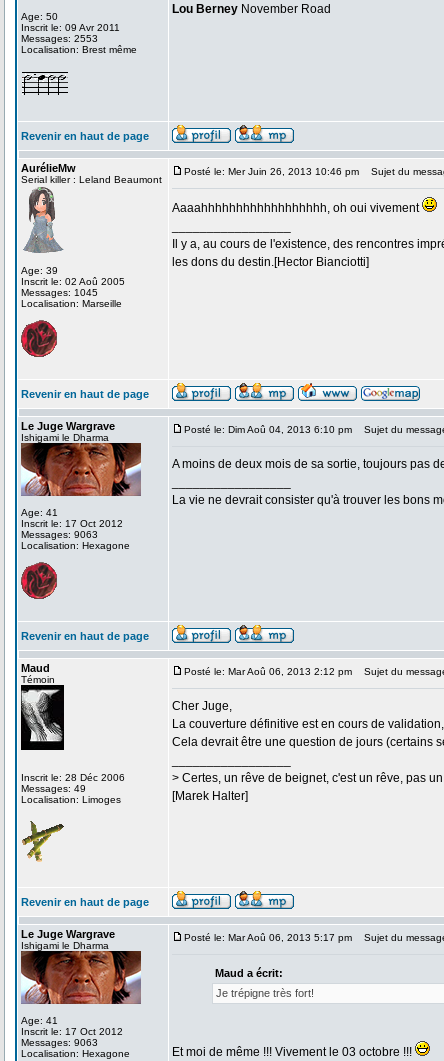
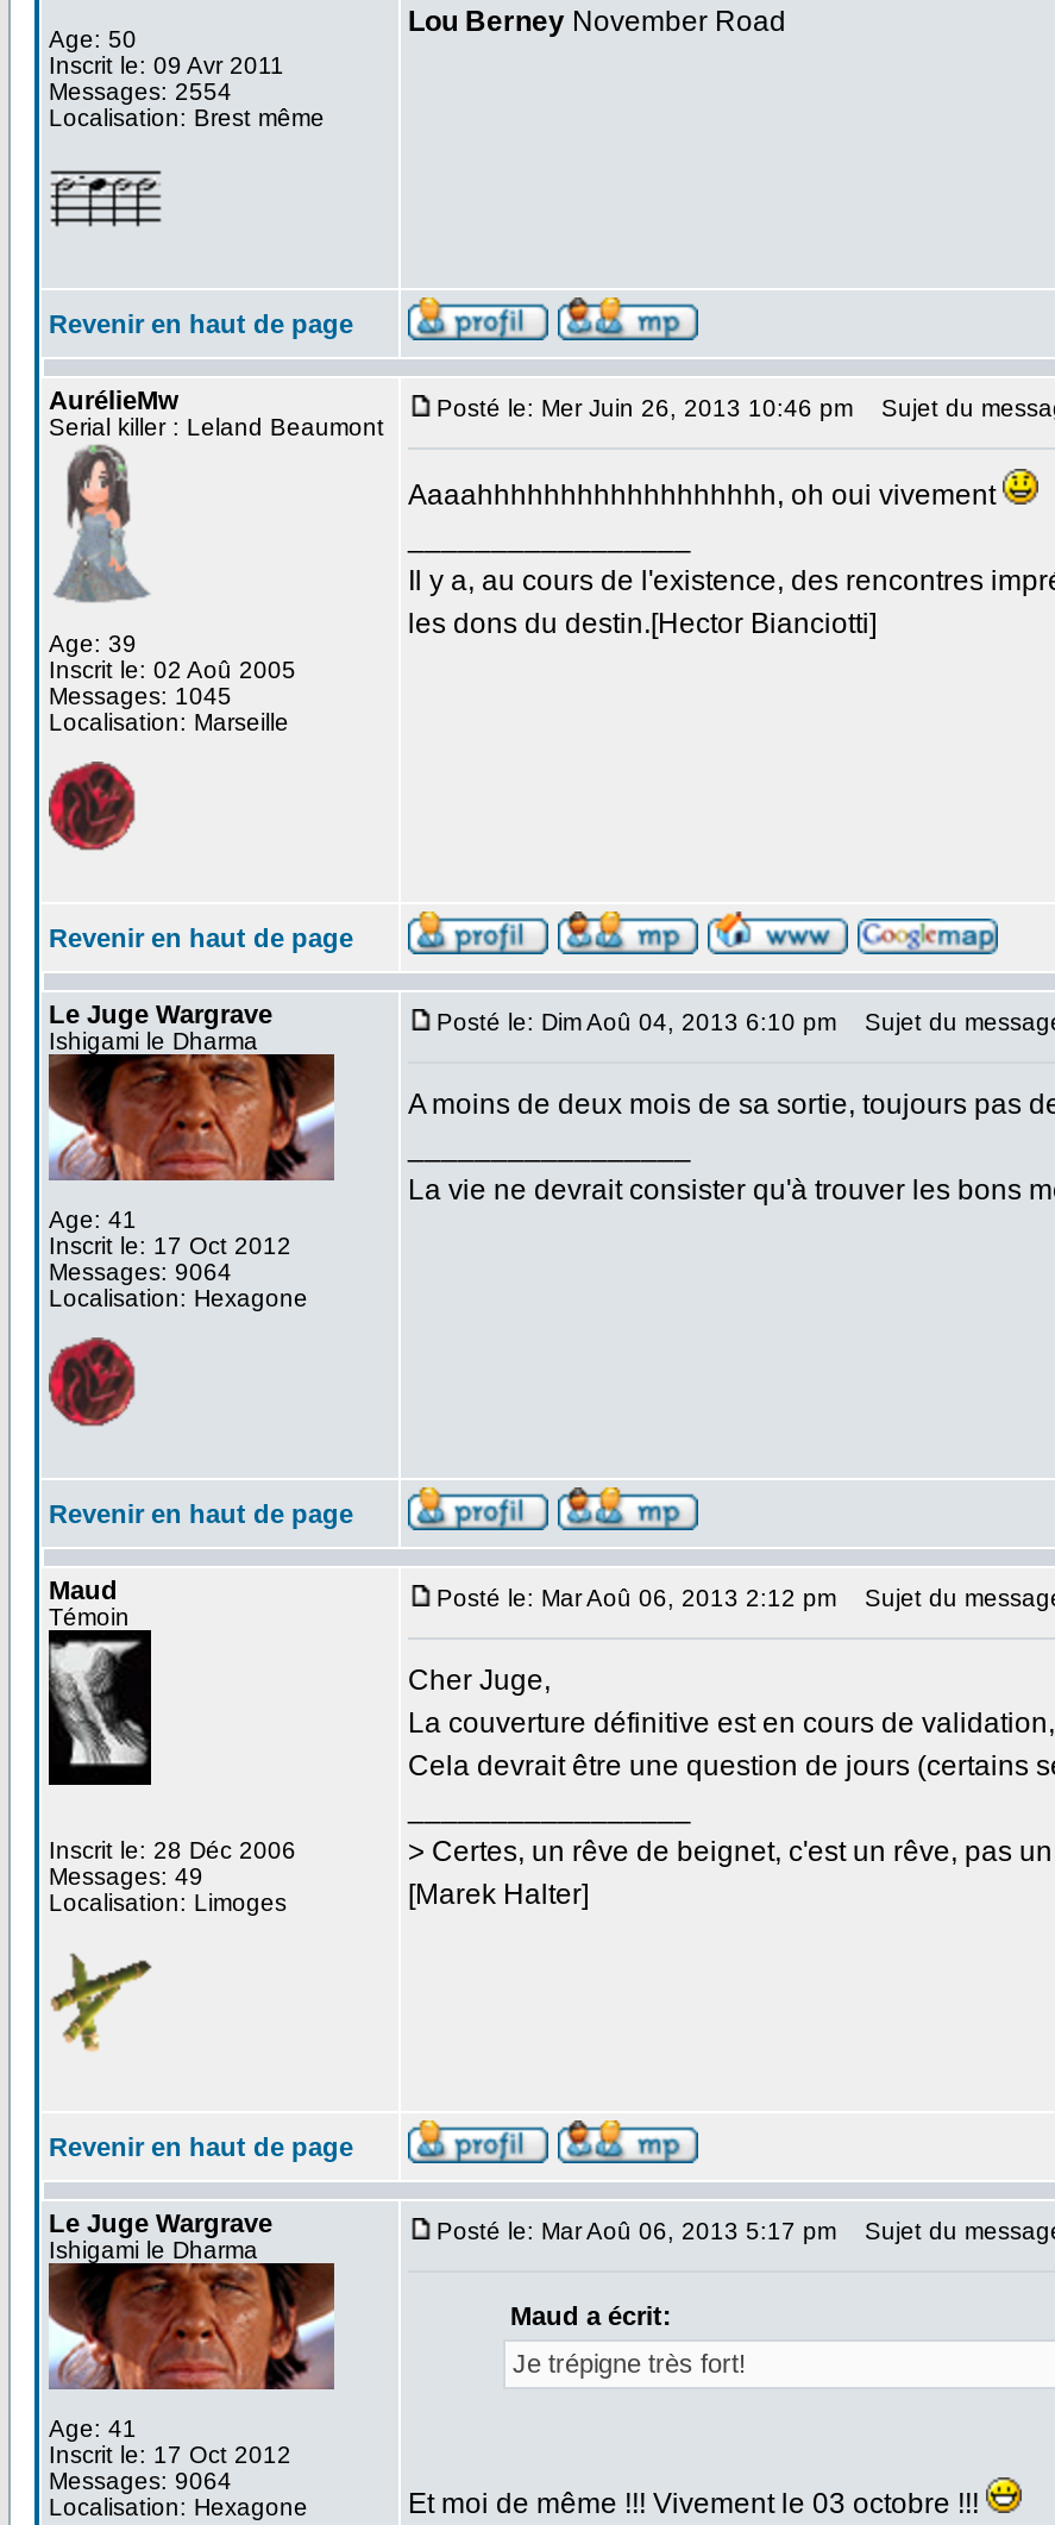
[21,33,98,44] Messages: 2553 -> [49,79,232,105] Messages: 2554
[21,529,98,540] Messages: 9063 -> [49,1259,232,1285] Messages: 9064
[21,1037,98,1048] Messages: 9063 -> [49,2468,232,2494] Messages: 9064

